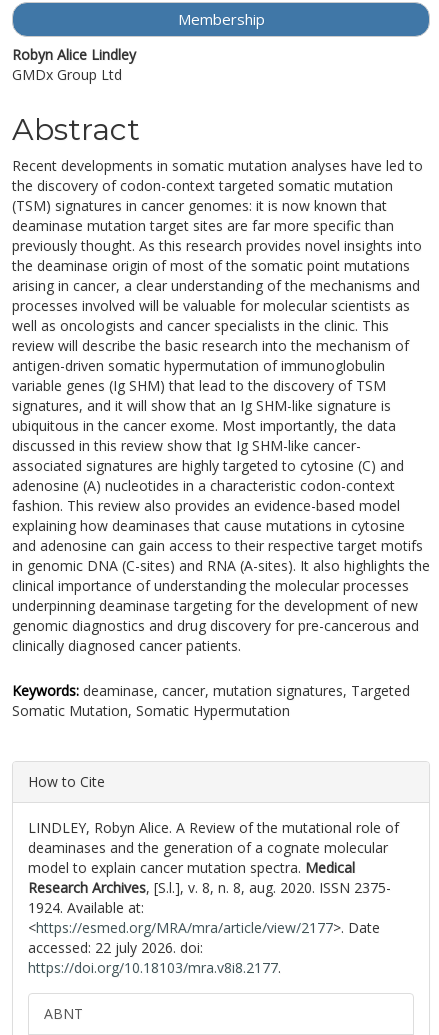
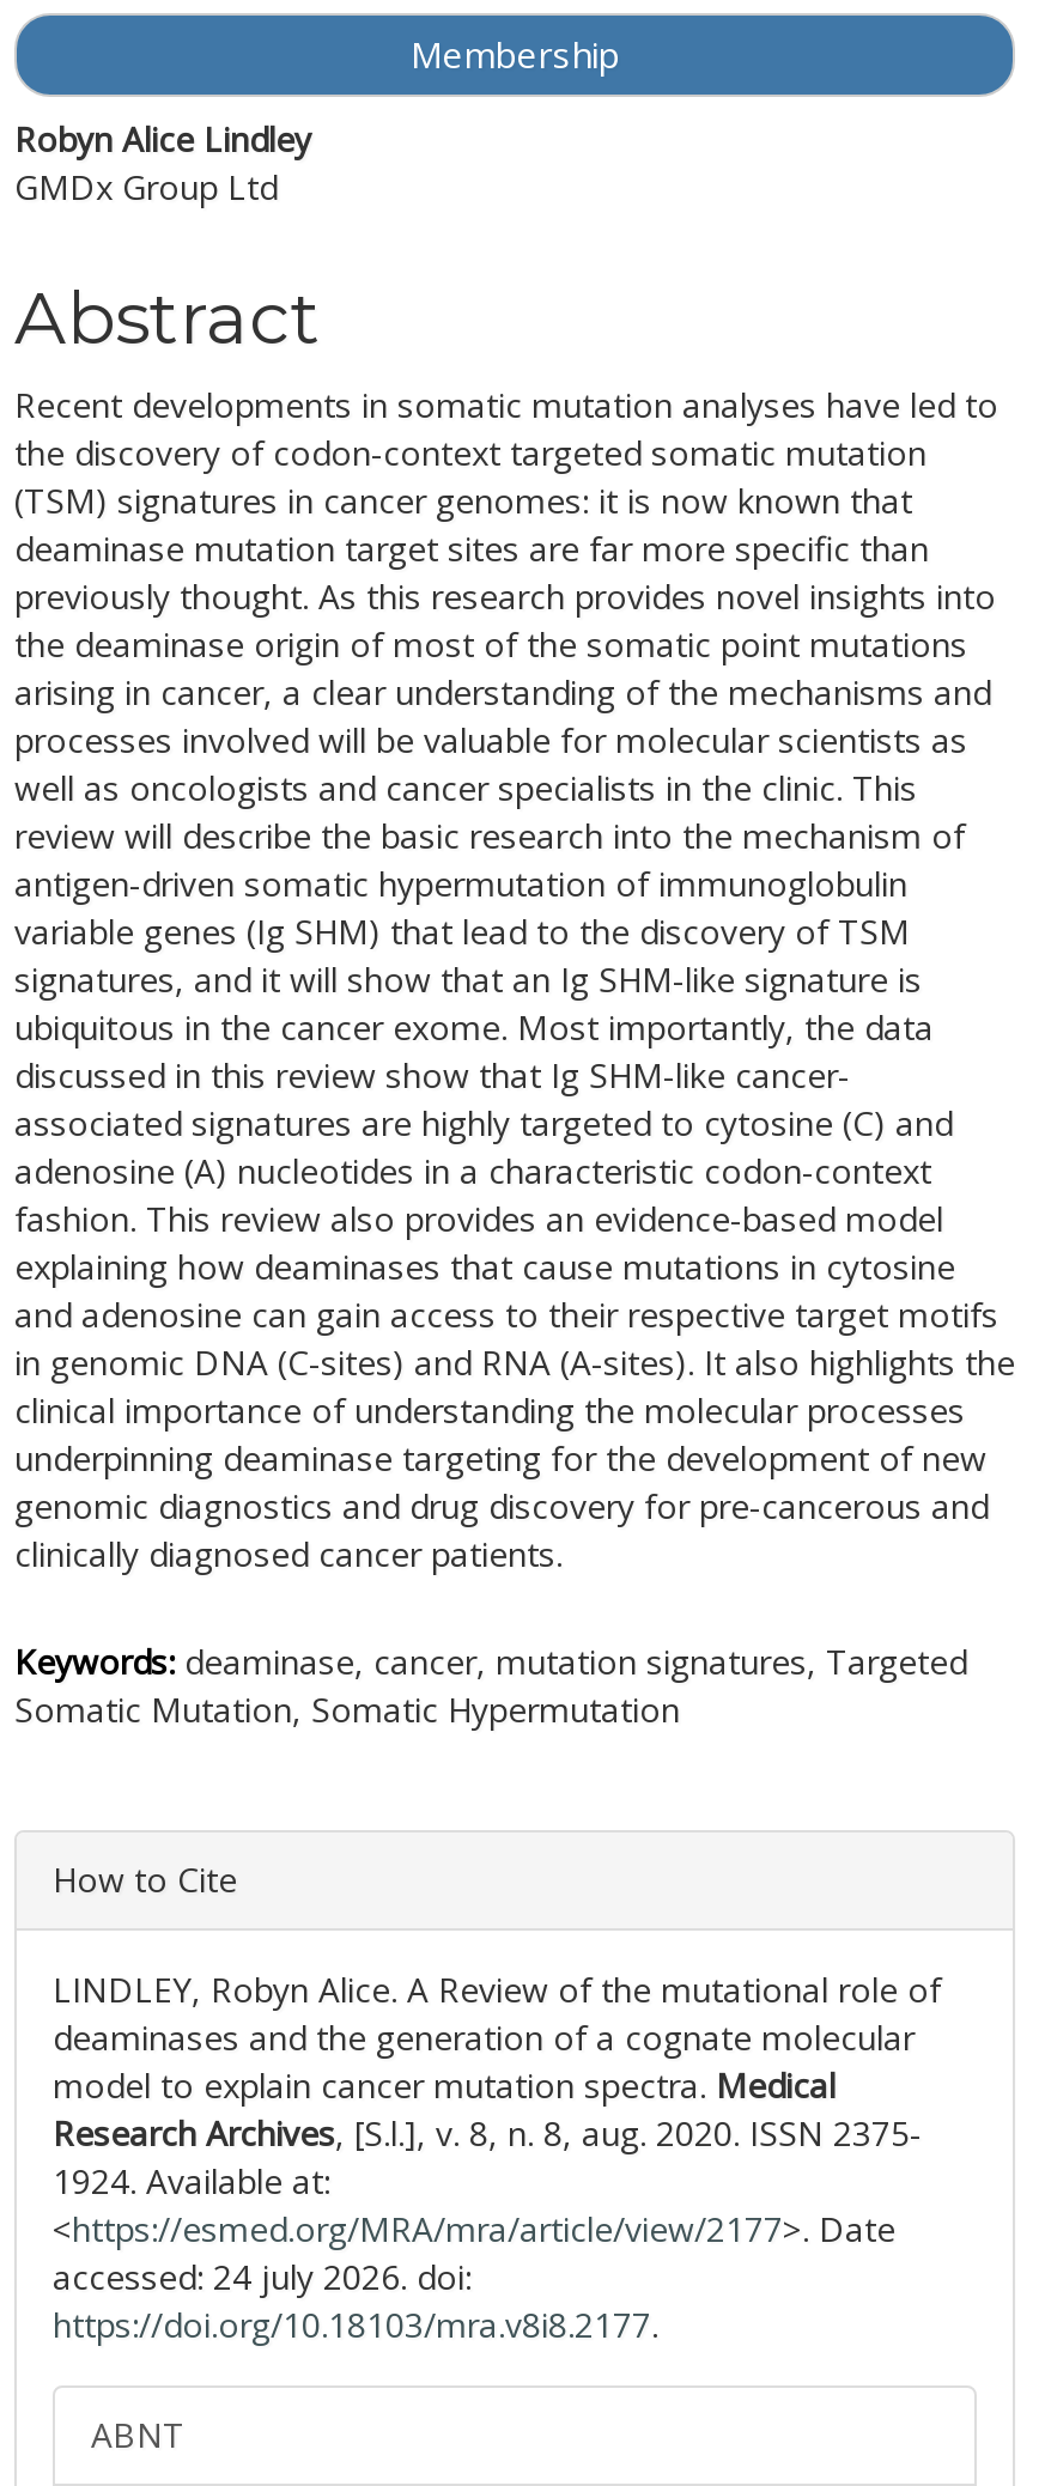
[28,938,203,957] accessed: 22 july 2026. doi: -> [53,2253,472,2299] accessed: 24 july 2026. doi:

